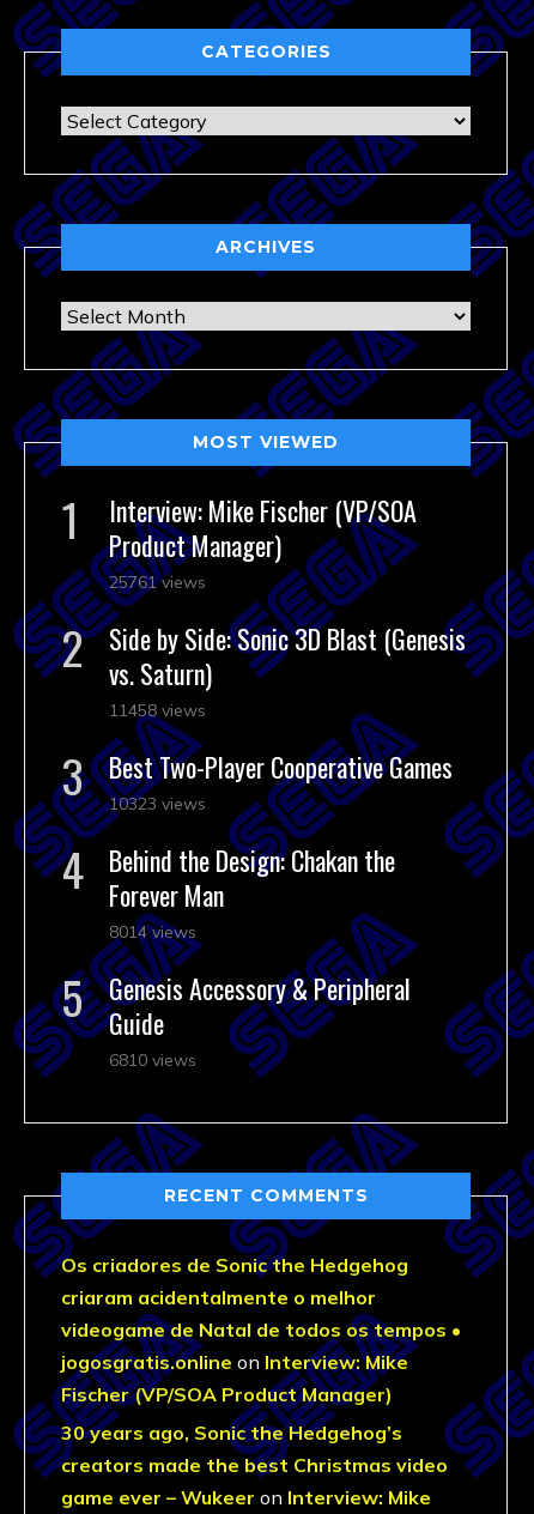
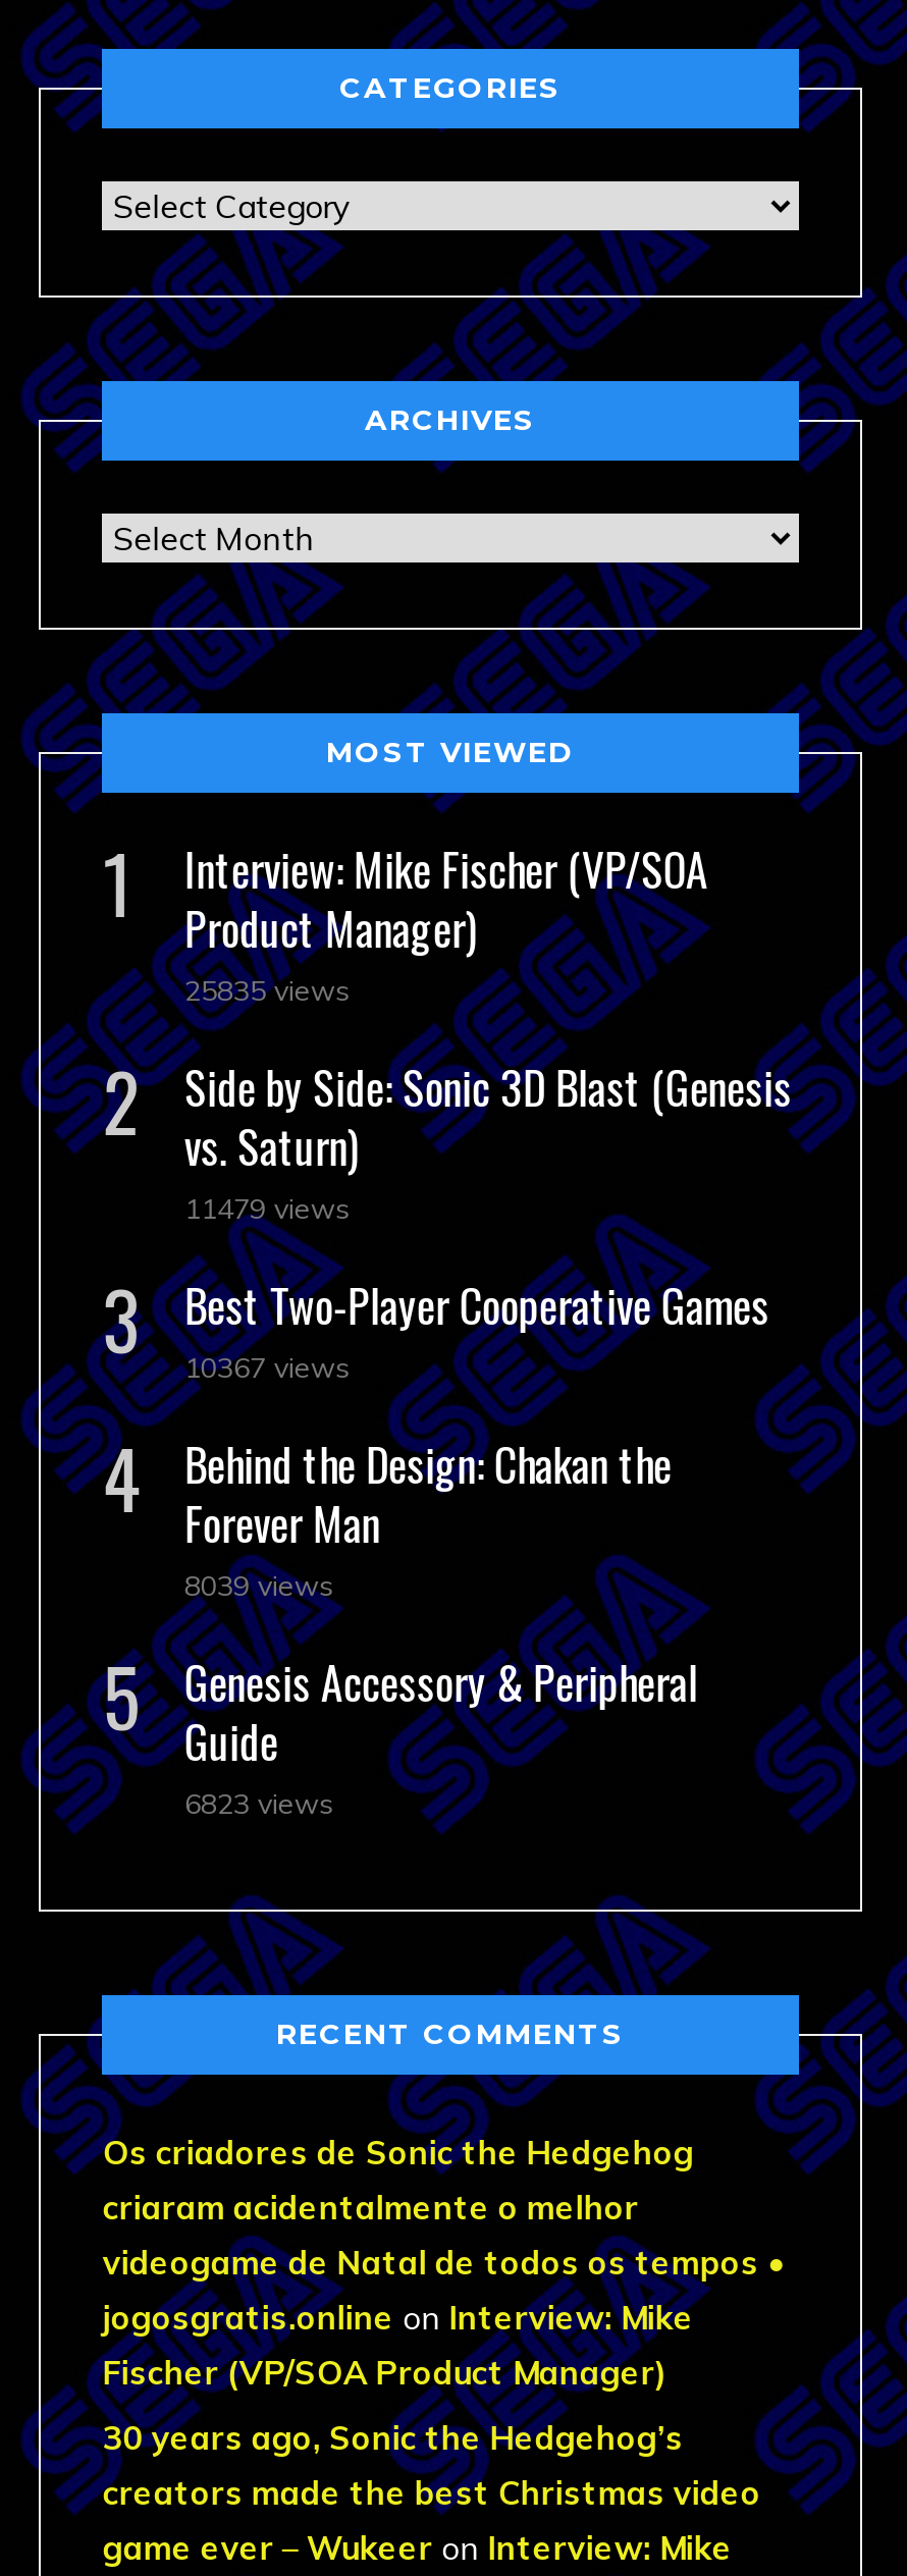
[109,571,206,593] 25761 views -> [184,972,349,1009] 25835 views
[109,699,206,721] 11458 views -> [184,1190,349,1227] 11479 views
[109,793,206,814] 10323 views -> [184,1349,349,1386] 10367 views
[109,921,197,943] 8014 views -> [184,1567,333,1604] 8039 views
[109,1049,197,1071] 6810 views -> [184,1785,333,1822] 6823 views

